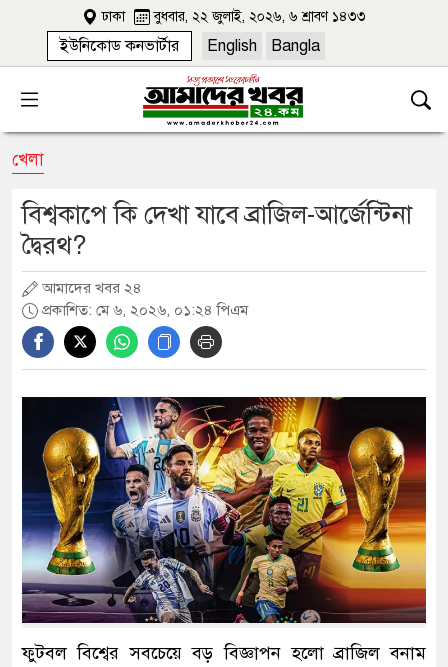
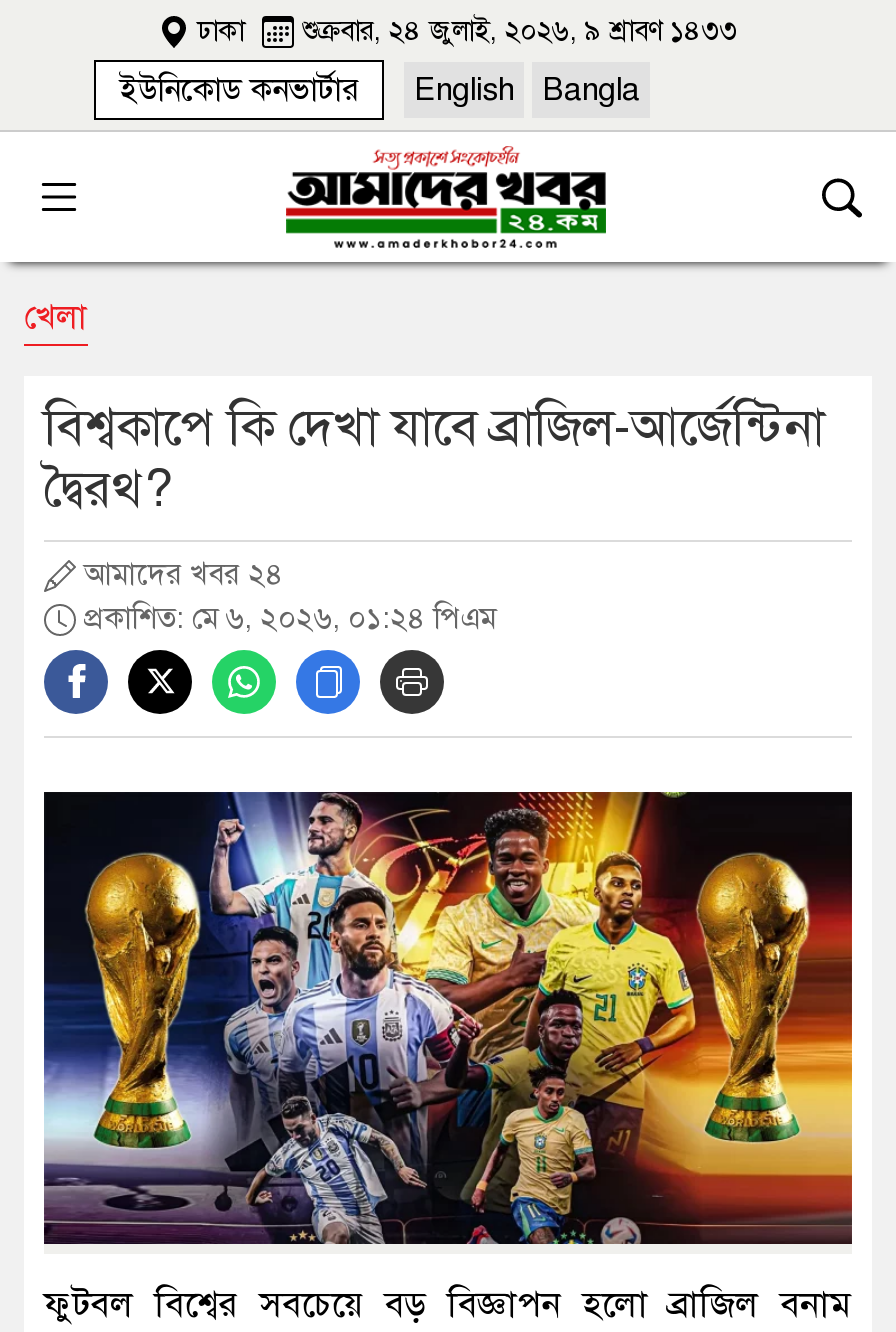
[150,8,366,25] বুধবার, ২২ জুলাই, ২০২৬, ৬ শ্রাবণ ১৪৩৩ -> [294,14,738,48] শুক্রবার, ২৪ জুলাই, ২০২৬, ৯ শ্রাবণ ১৪৩৩

